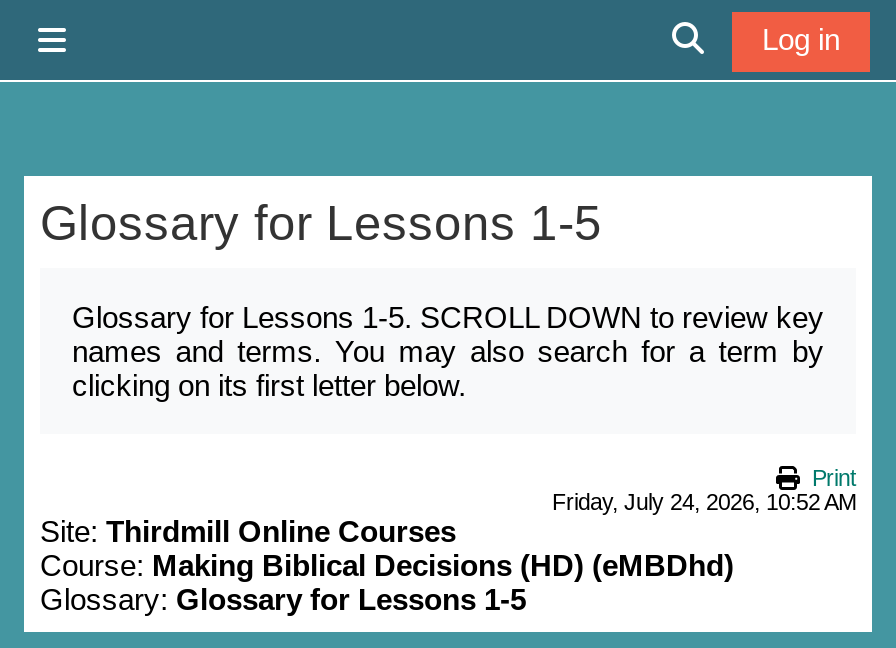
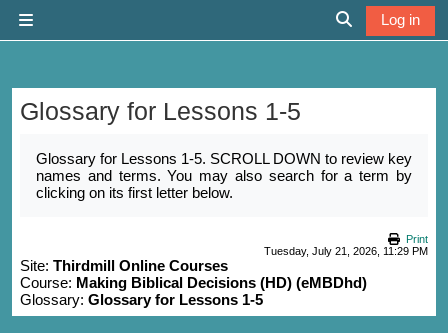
[552,490,856,514] Friday, July 24, 2026, 10:52 AM -> [264,245,428,257] Tuesday, July 21, 2026, 11:29 PM

